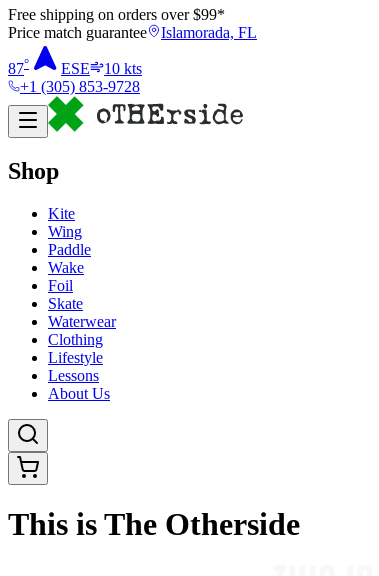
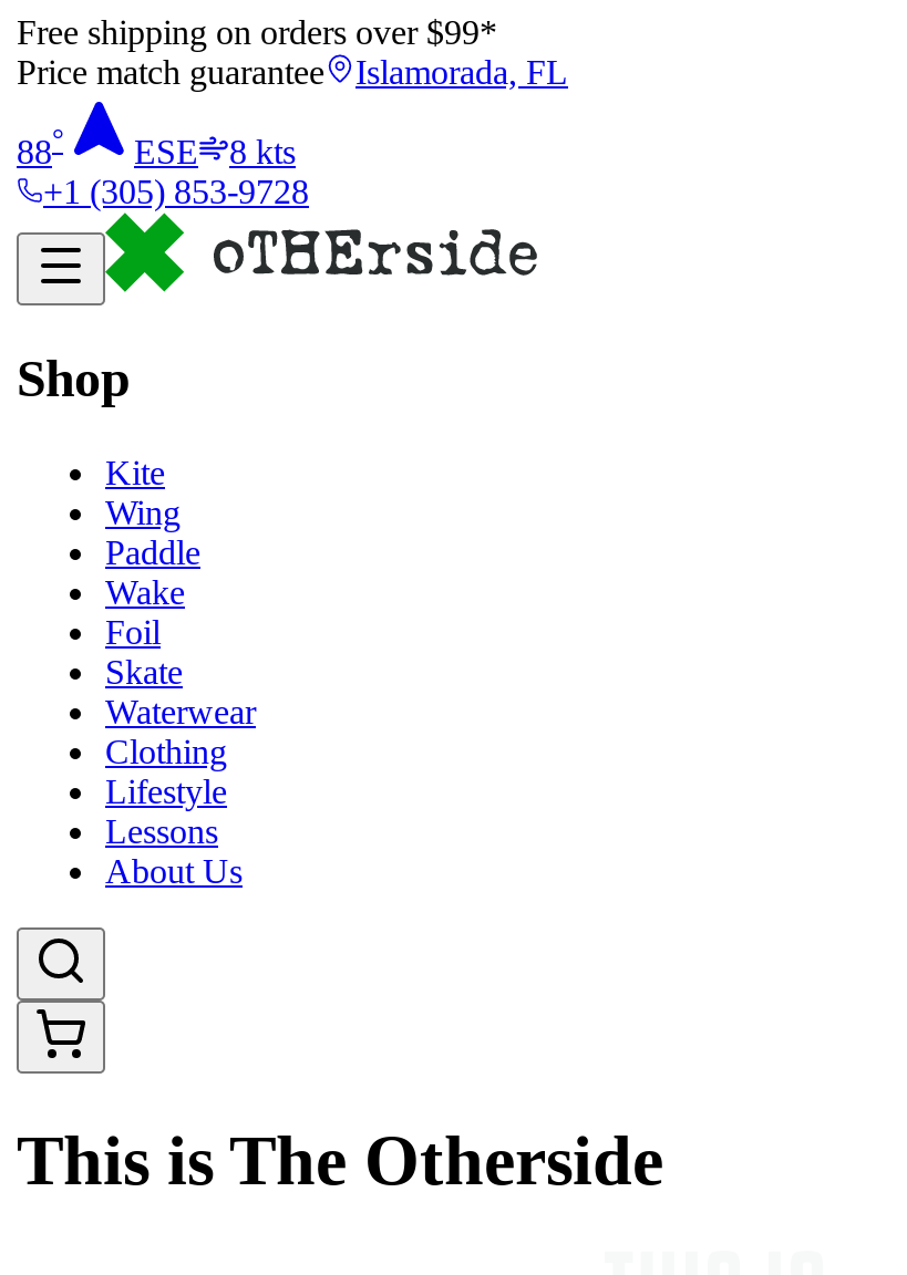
[8,56,29,77] 87° -> [17,123,63,170] 88°
[104,60,142,77] 10 kts -> [229,133,296,170] 8 kts

